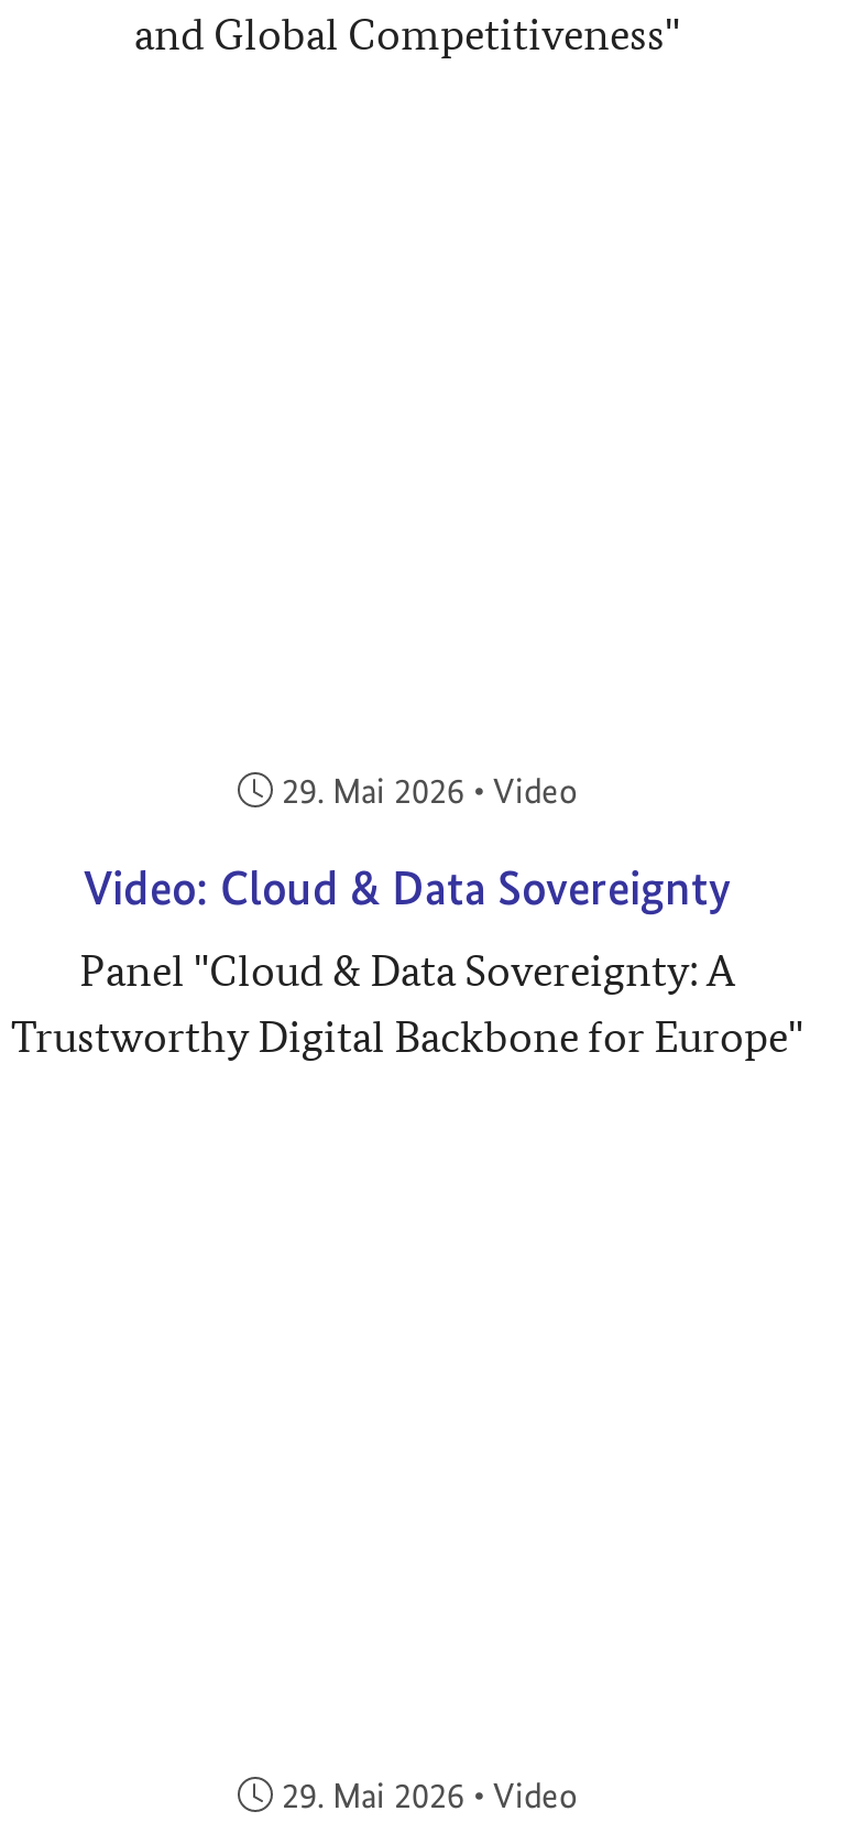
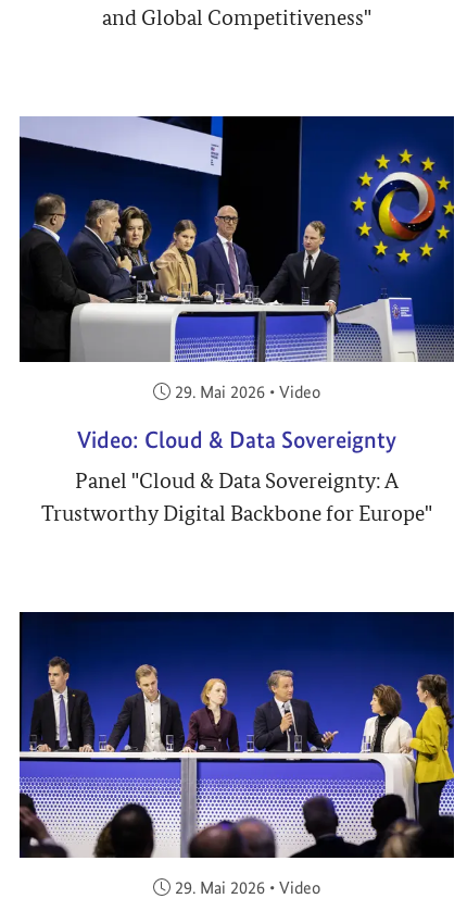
none -> [18,115,455,363] [image]
none -> [18,611,455,859] [image]

